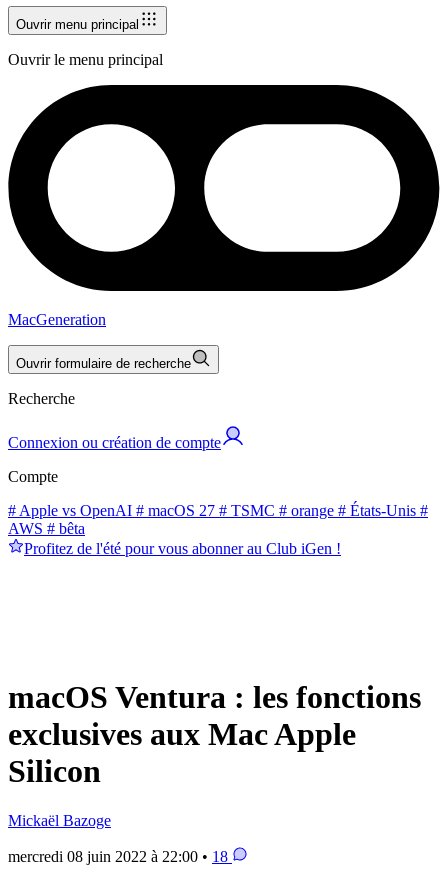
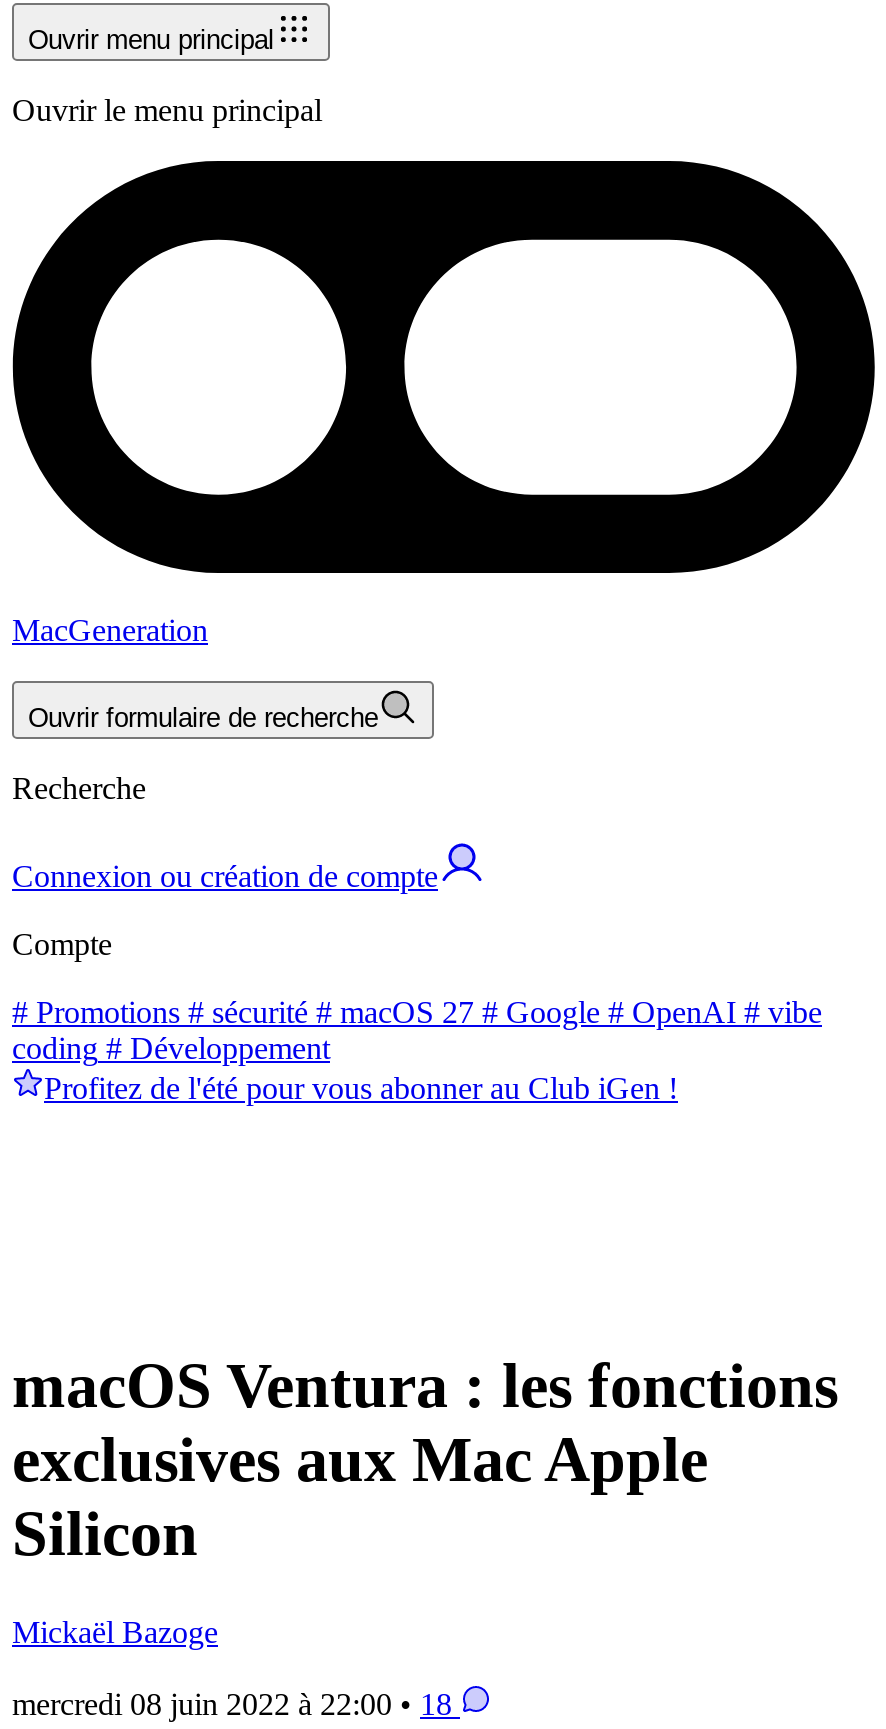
[8,502,428,537] # Apple vs OpenAI # macOS 27 # TSMC # orange # États-Unis # | AWS # bêta -> [12,994,822,1064] # Promotions # sécurité # macOS 27 # Google # OpenAI # vibe | coding # Développement

